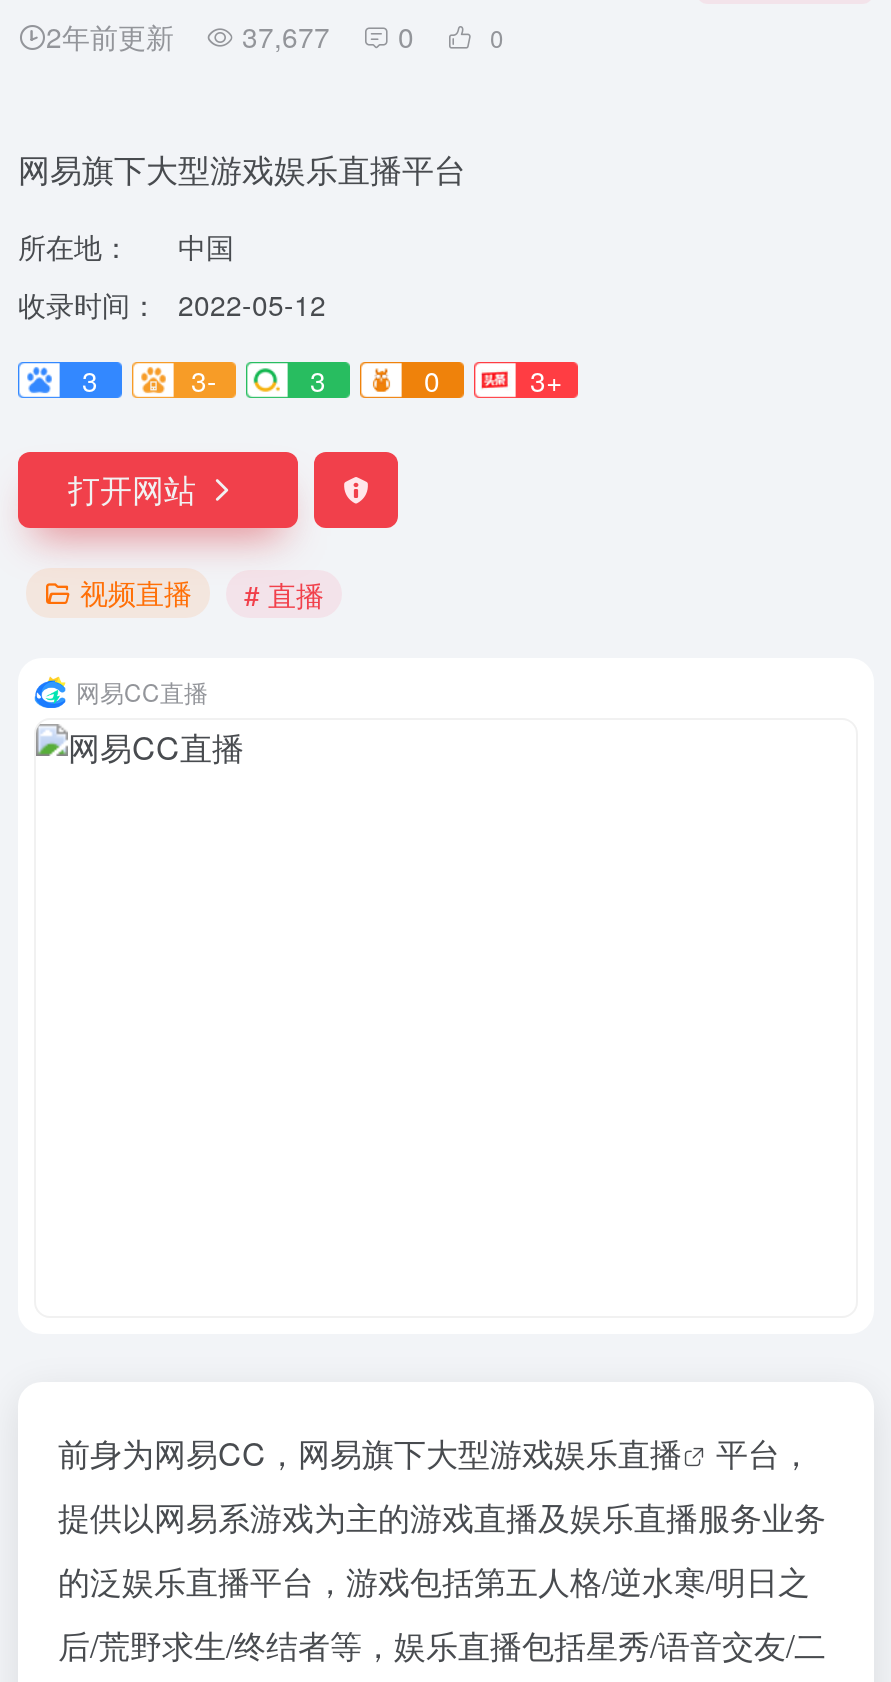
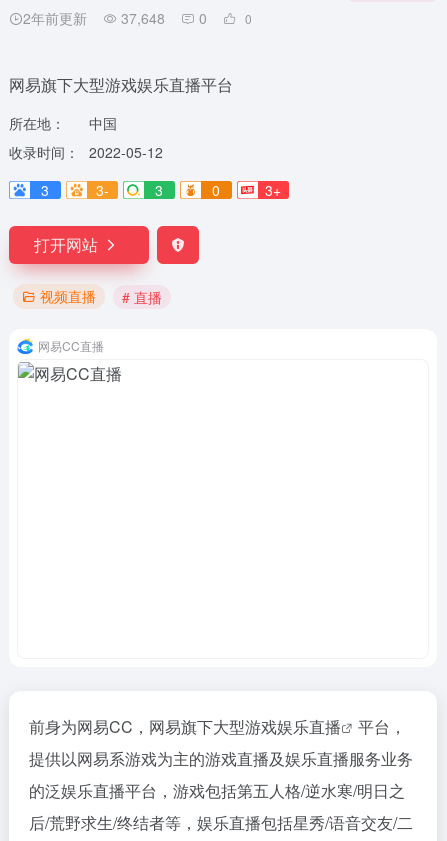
[46,16,414,56] 2年前更新 37,677 0 -> [23,8,207,28] 2年前更新 37,648 0

